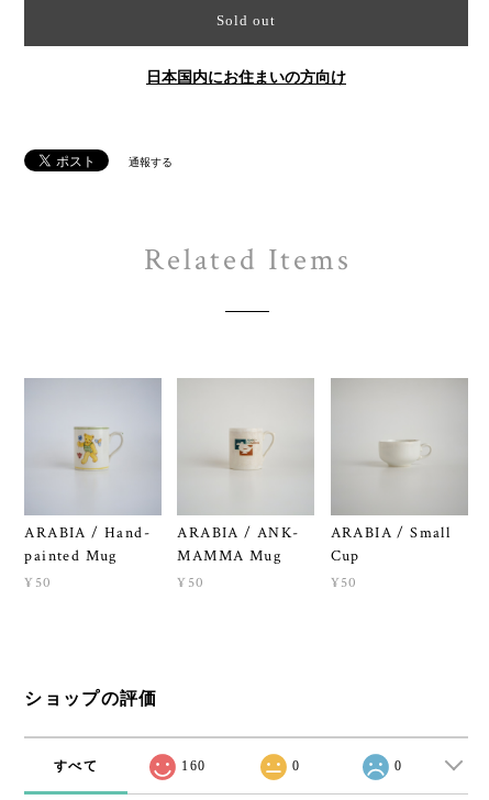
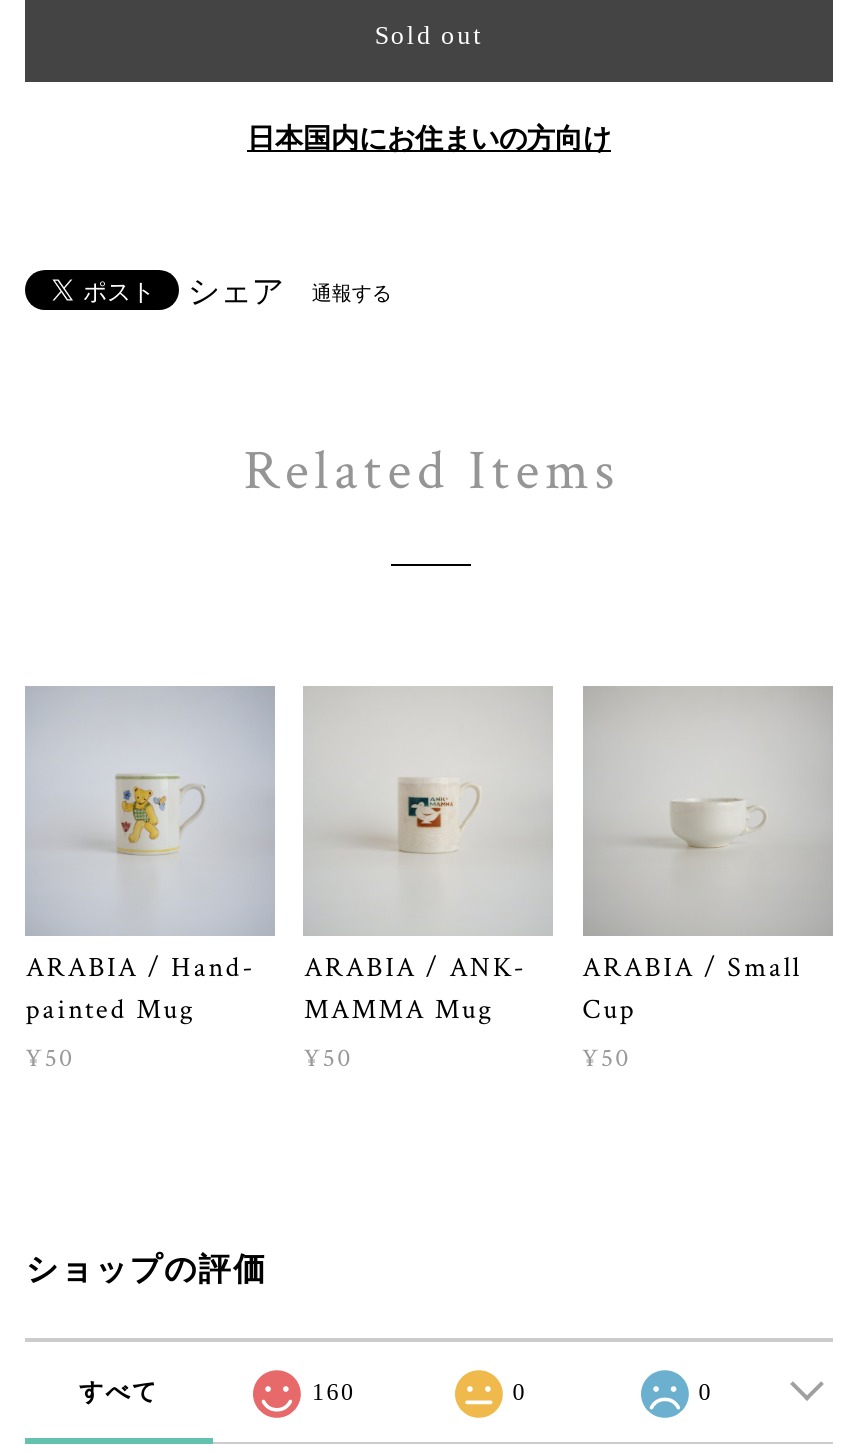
none -> [188,274,284,308] シェア

